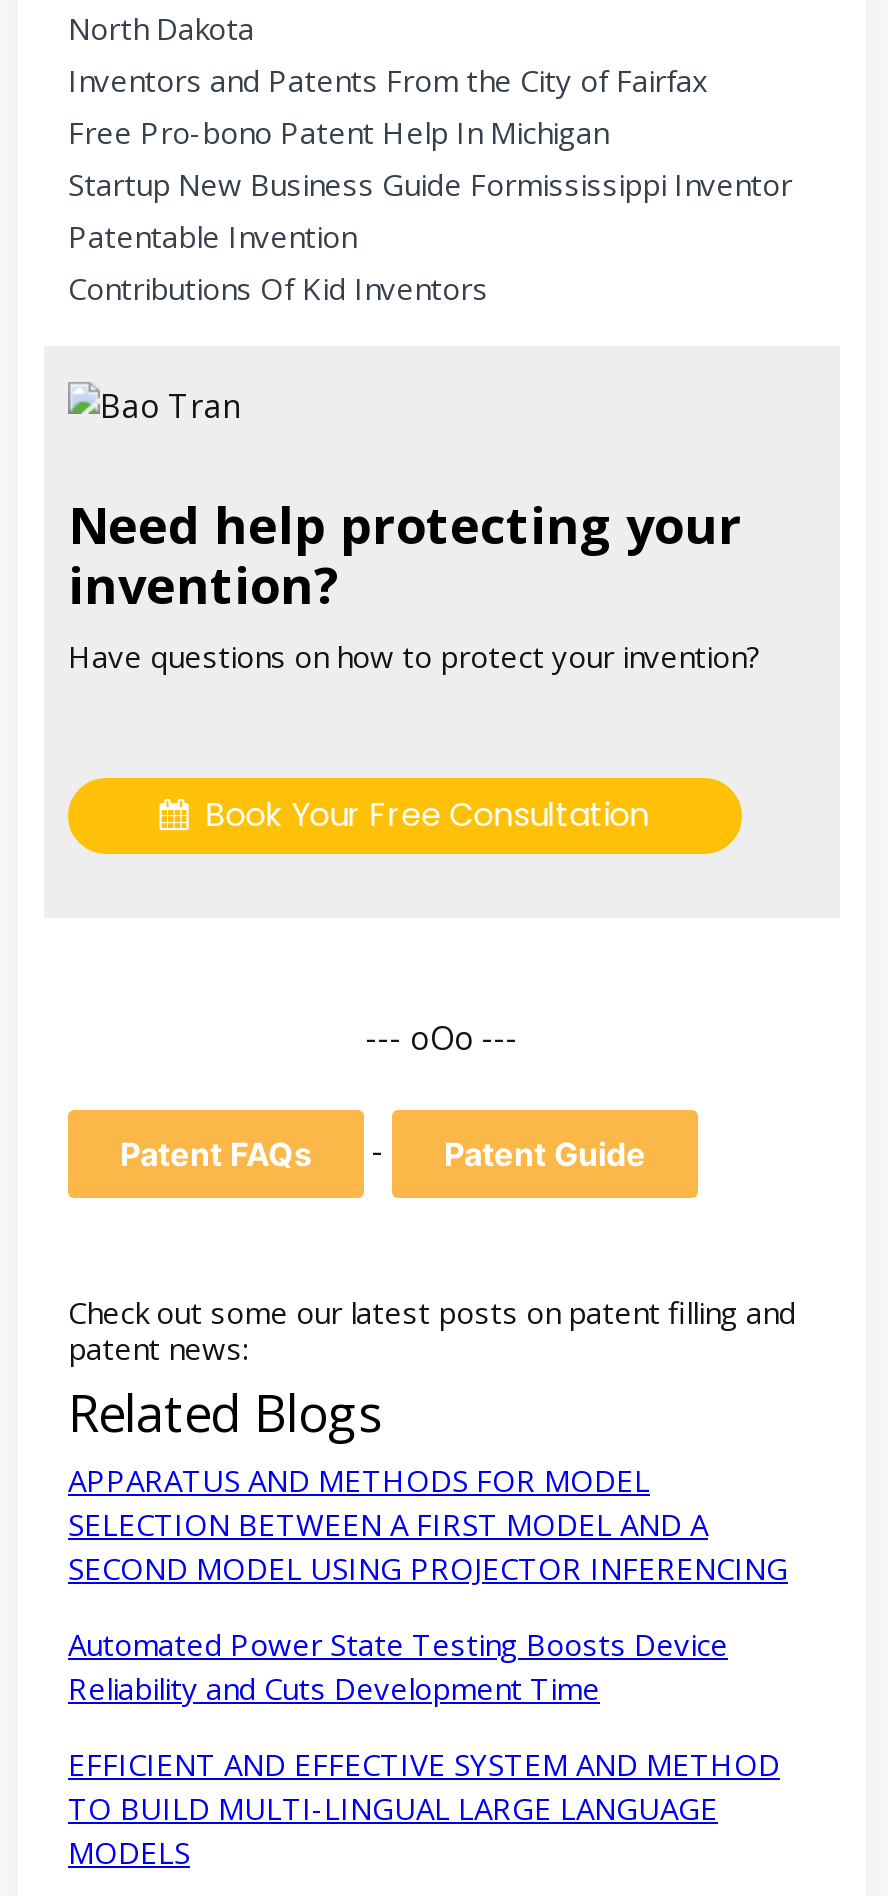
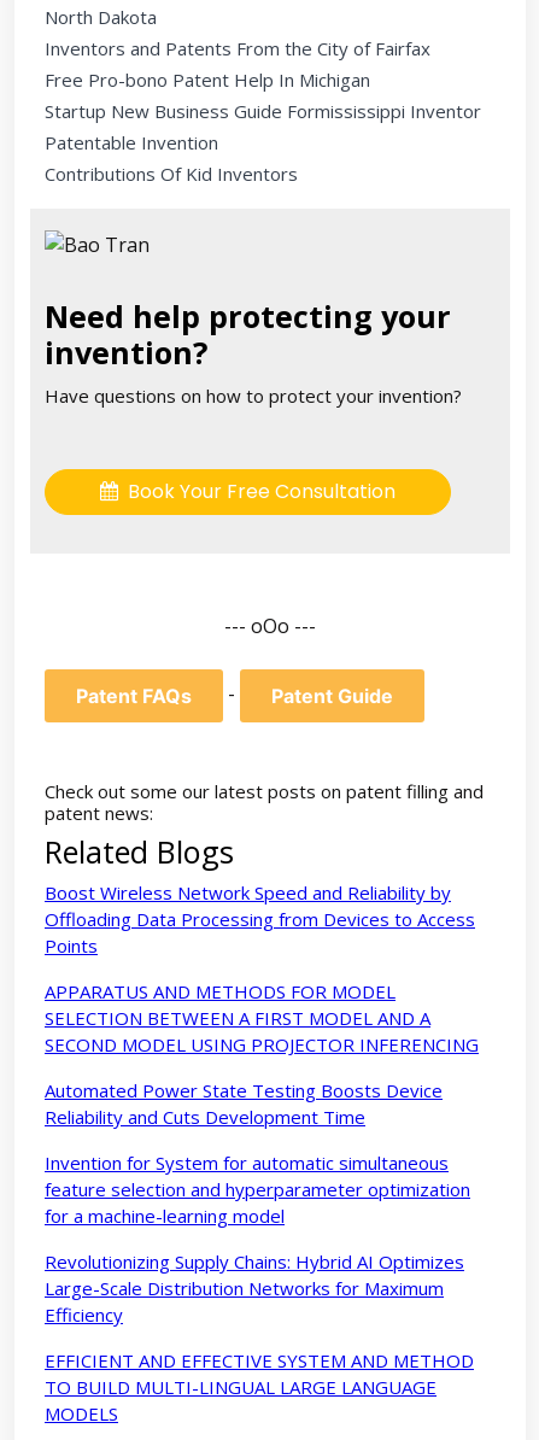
none -> [45,880,475,957] Boost Wireless Network Speed and Reliability by | Offloading Data Processing from Devices to Access | Points
none -> [45,1150,470,1326] Invention for System for automatic simultaneous | feature selection and hyperparameter optimization | for a machine-learning model | Revolutionizing Supply Chains: Hybrid AI Optimizes | Large-Scale Distribution Networks for Maximum | Efficiency

